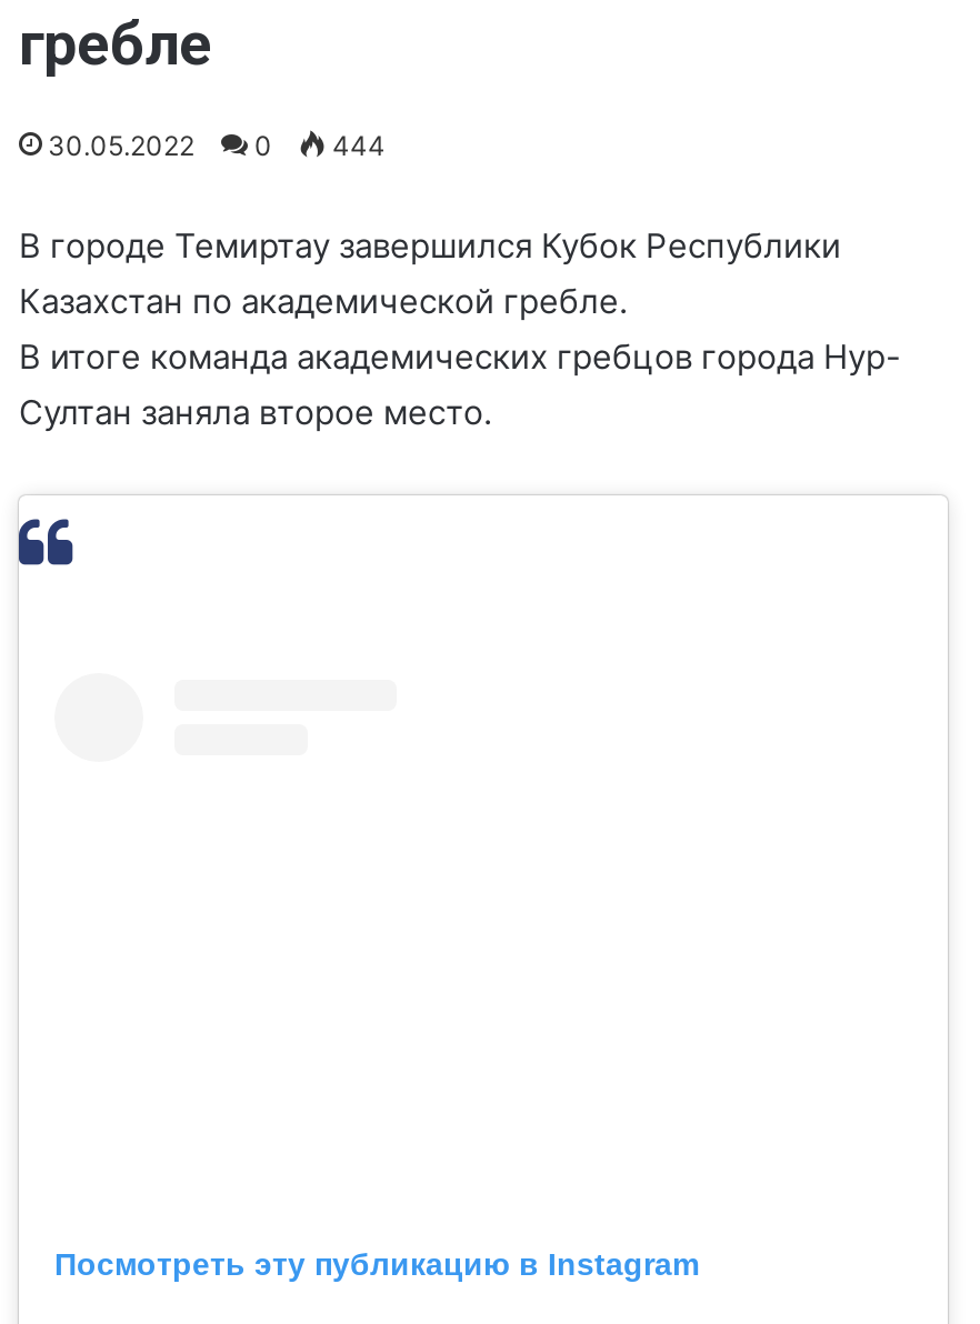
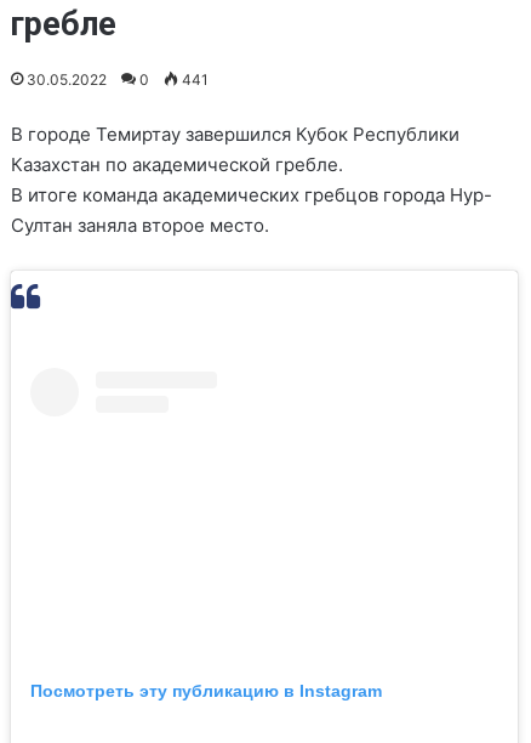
[48,129,386,162] 30.05.2022 0 444 -> [27,71,209,89] 30.05.2022 0 441

